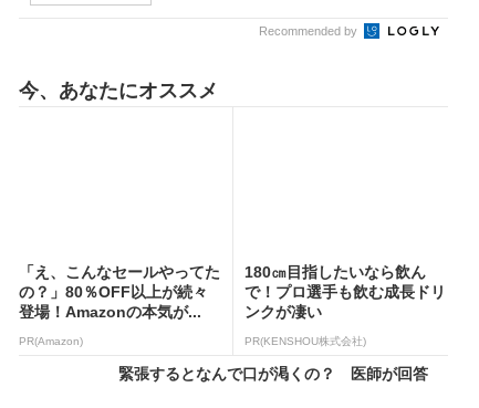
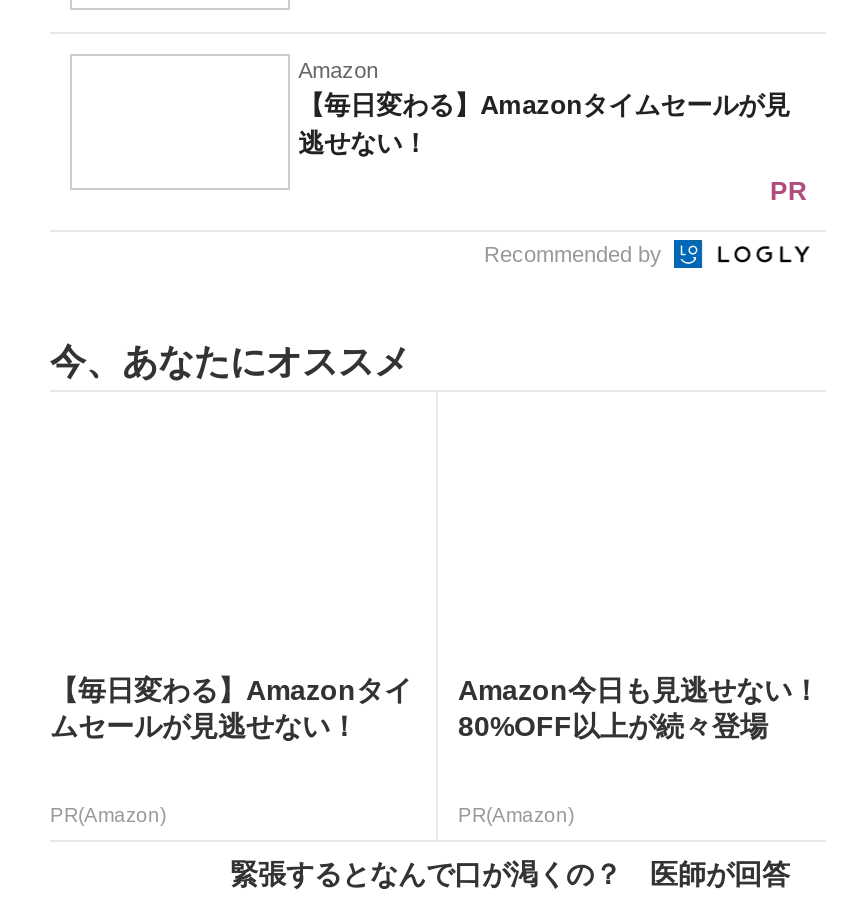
none -> [298,58,806,206] Amazon | 【毎日変わる】Amazonタイムセールが見 | 逃せない！ | PR
[19,263,220,320] 「え、こんなセールやってた | の？」80％OFF以上が続々 | 登場！Amazonの本気が... -> [50,674,412,742] 【毎日変わる】Amazonタイ | ムセールが見逃せない！
[244,263,446,320] 180㎝目指したいなら飲ん | で！プロ選手も飲む成長ドリ | ンクが凄い -> [458,674,820,742] Amazon今日も見逃せない！ | 80%OFF以上が続々登場
[244,335,366,347] PR(KENSHOU株式会社) -> [458,804,574,826] PR(Amazon)

